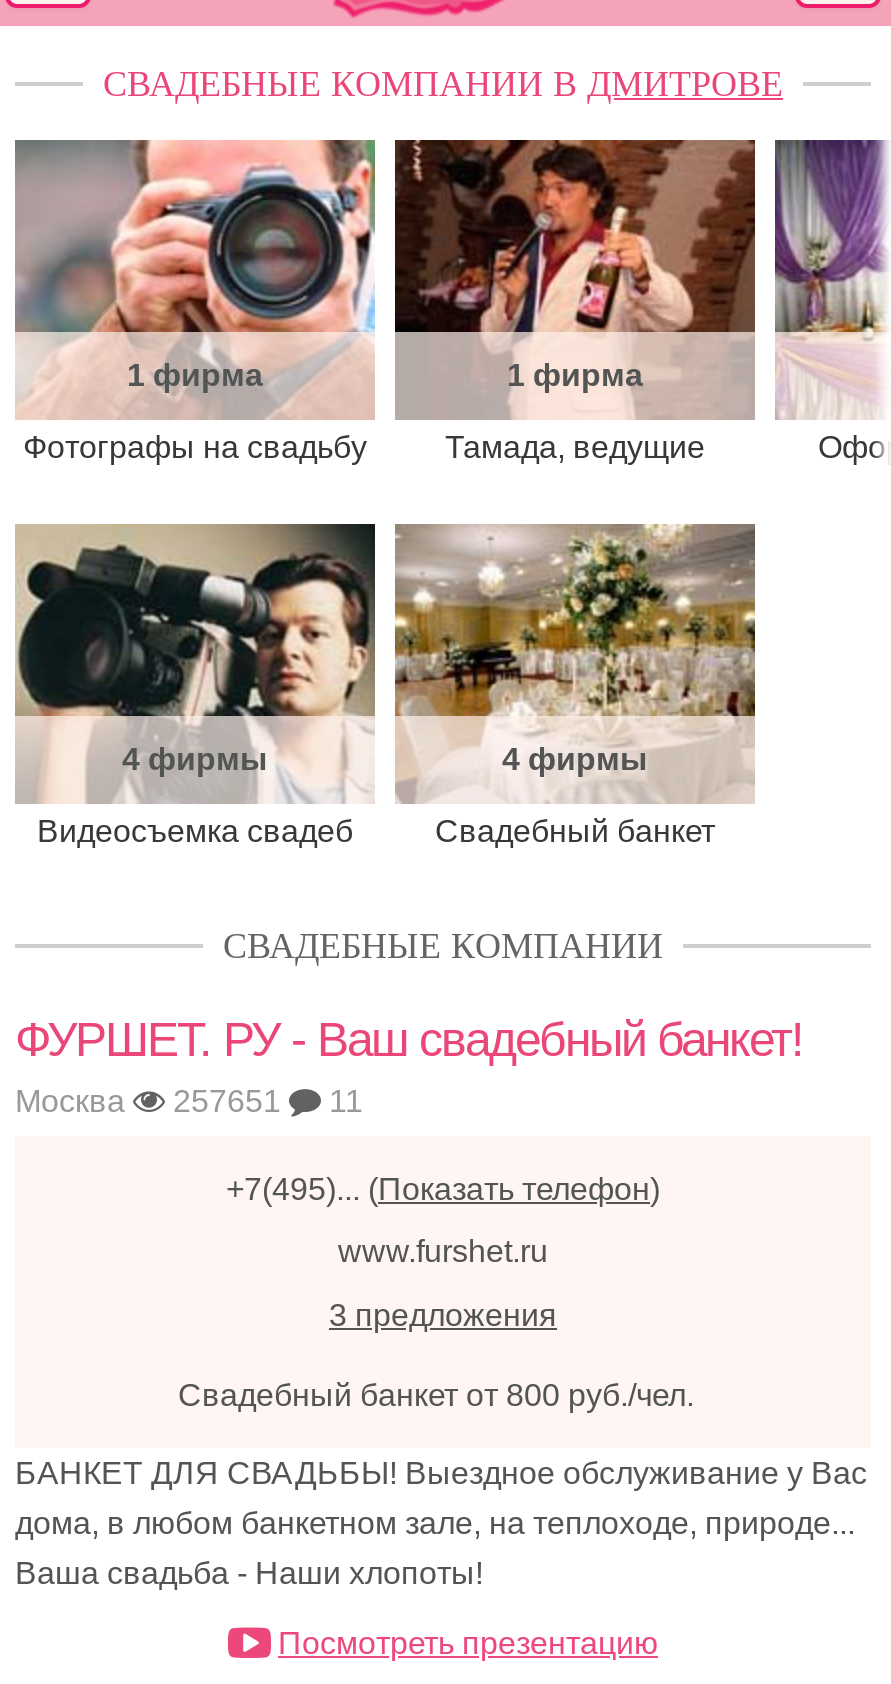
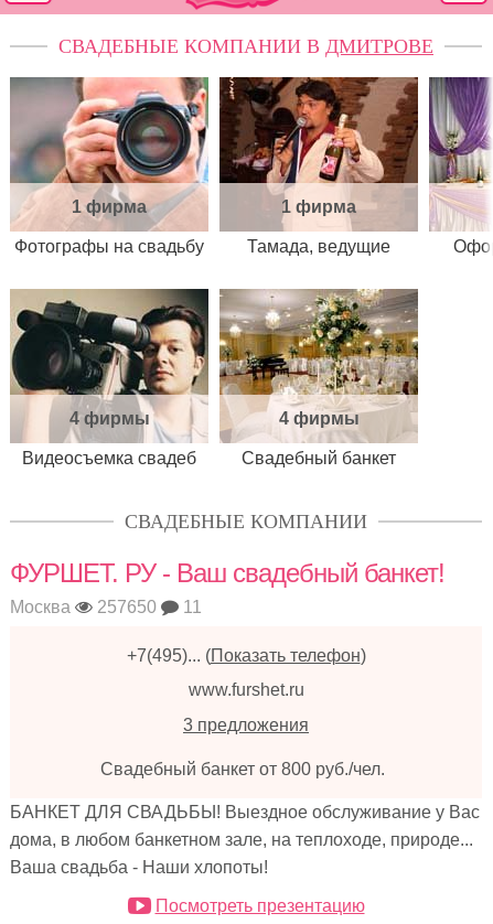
[15,1084,363,1118] Москва 257651 11 -> [10,598,202,616] Москва 257650 11

